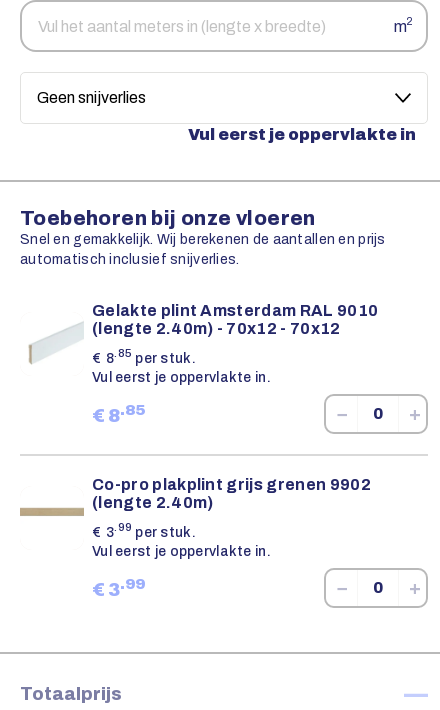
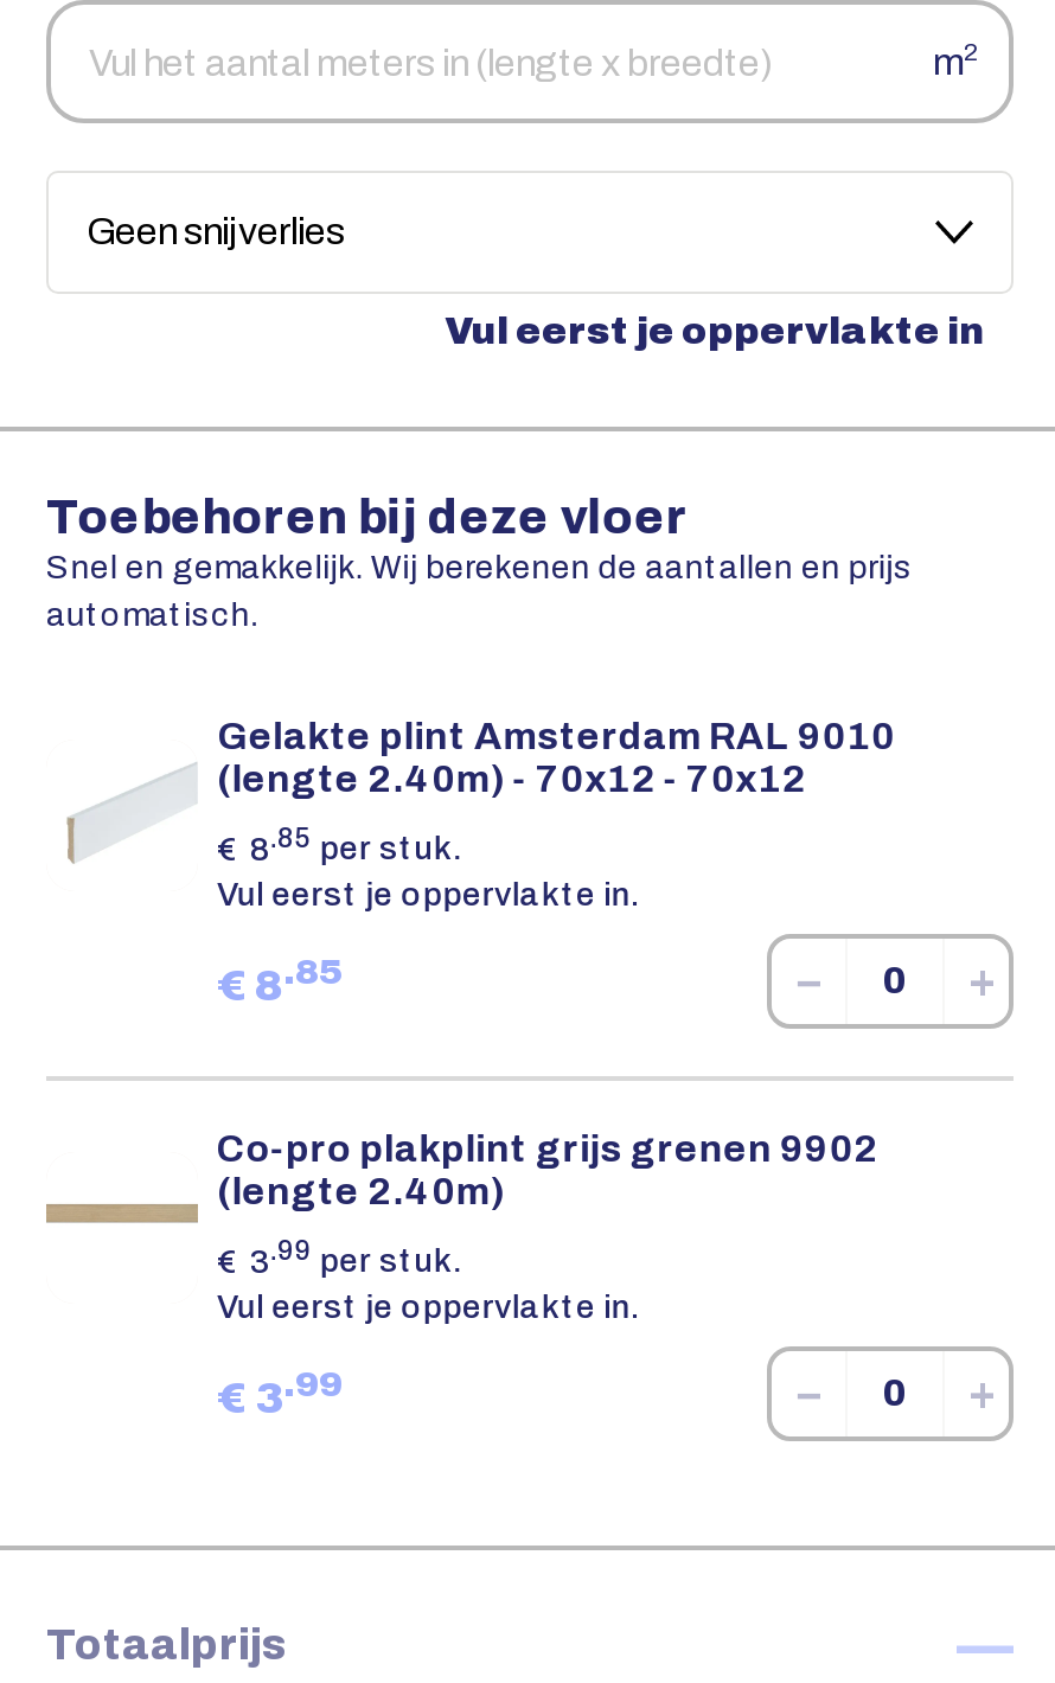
[20,207,316,229] Toebehoren bij onze vloeren -> [46,491,689,544] Toebehoren bij deze vloer
[20,252,239,267] automatisch inclusief snijverlies. -> [46,598,258,634] automatisch.

